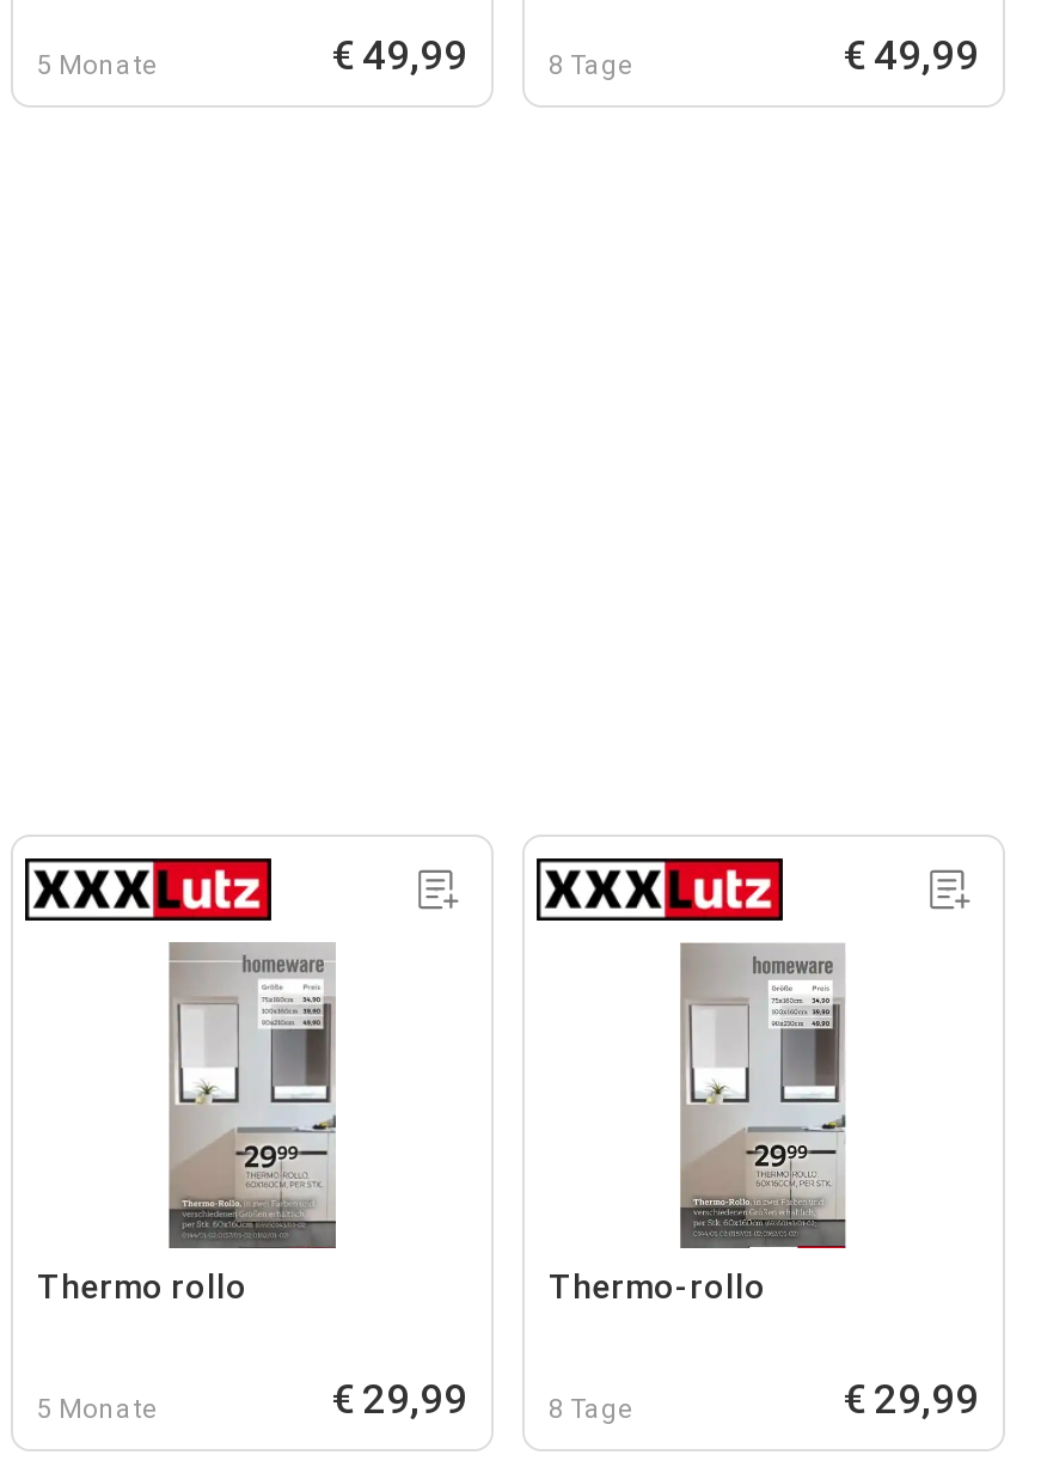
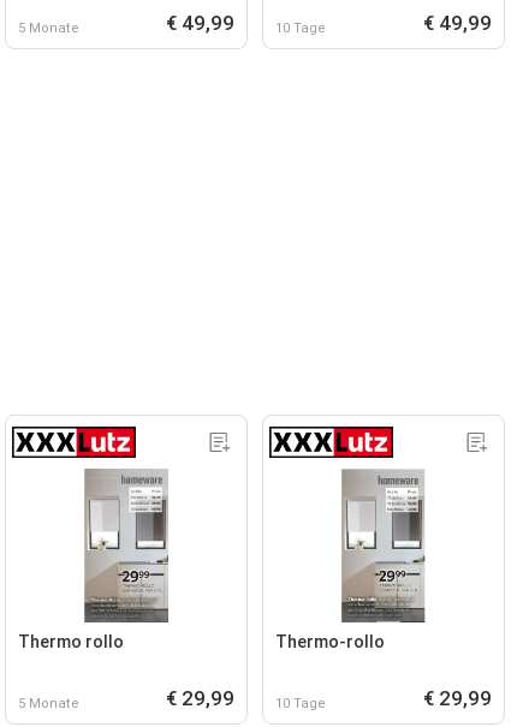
[549,49,635,80] 8 Tage -> [275,20,326,36] 10 Tage
[549,1393,635,1424] 8 Tage -> [275,695,326,711] 10 Tage

